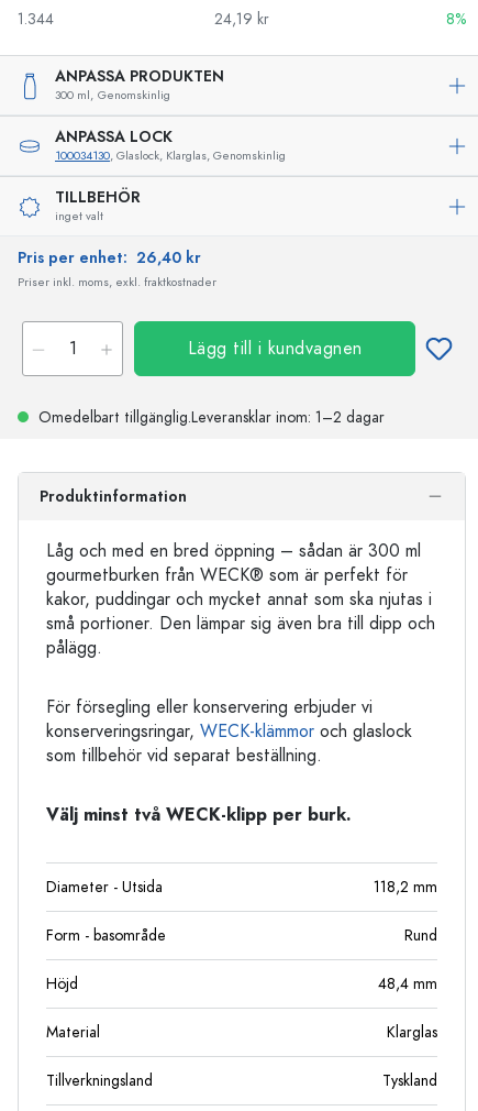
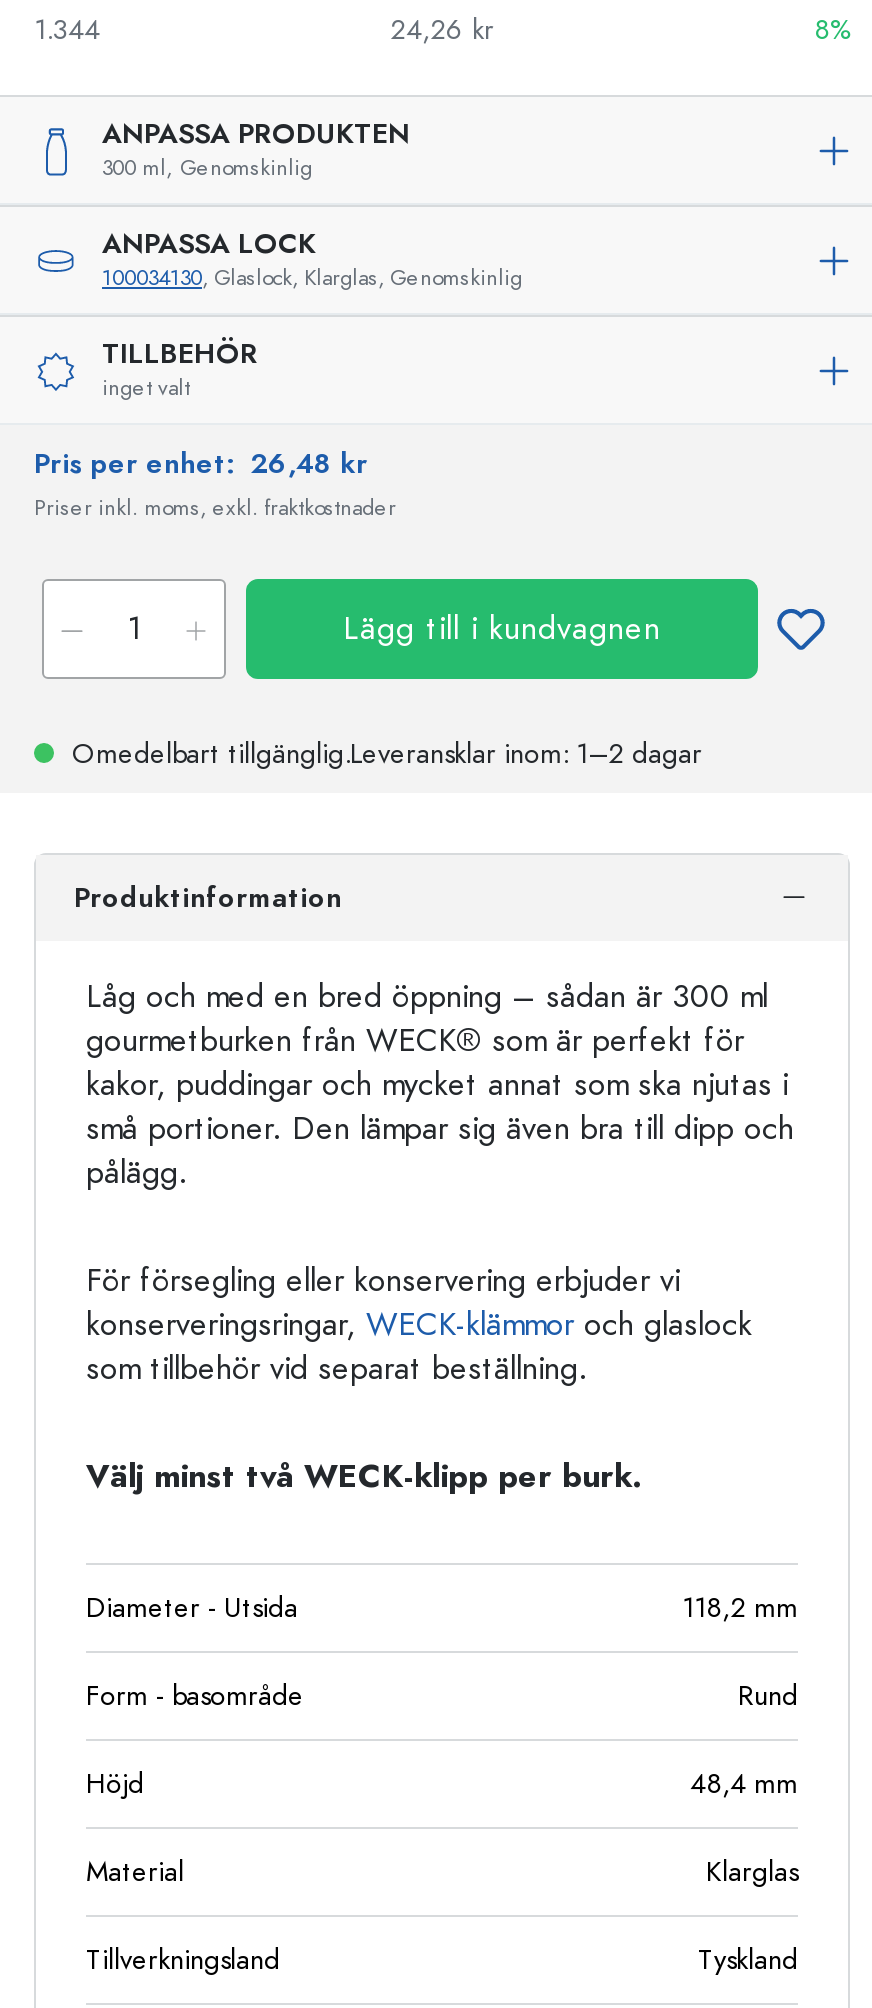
[214,9,269,30] 24,19 kr -> [390,11,494,49] 24,26 kr
[18,248,201,268] Pris per enhet: 26,40 kr -> [34,445,368,483] Pris per enhet: 26,48 kr

